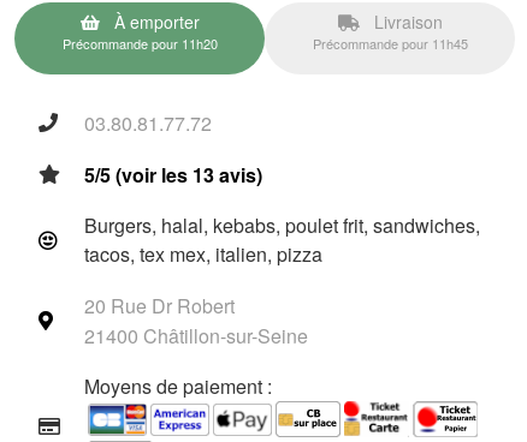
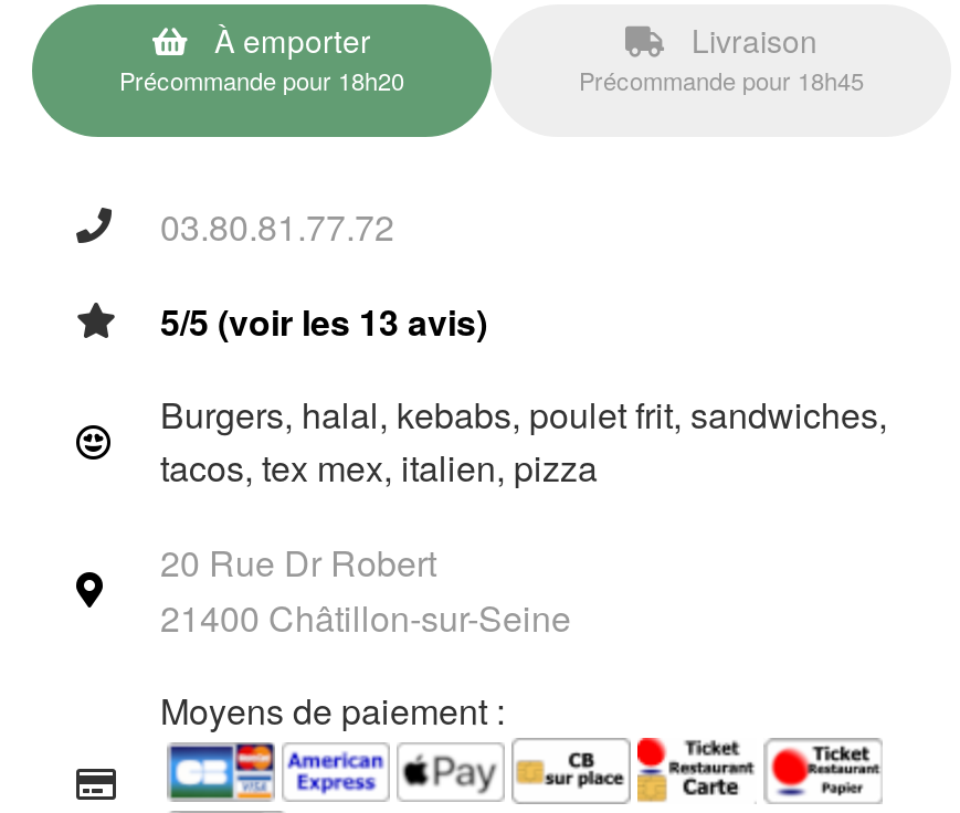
[62,34,217,53] Précommande pour 11h20 -> [119,62,404,97] Précommande pour 18h20
[312,34,467,53] Précommande pour 11h45 -> [579,62,864,97] Précommande pour 18h45

